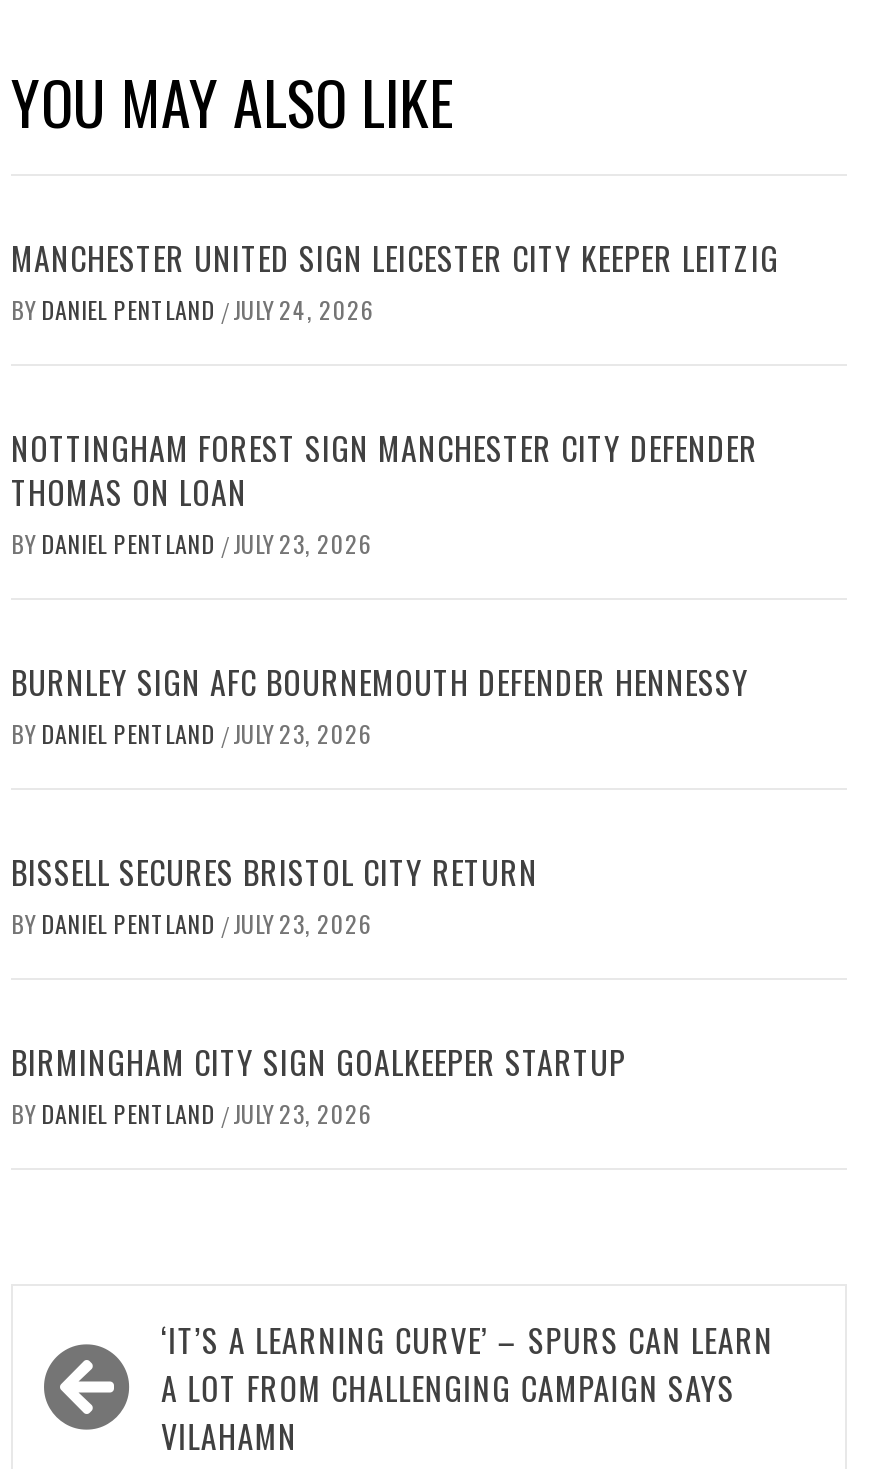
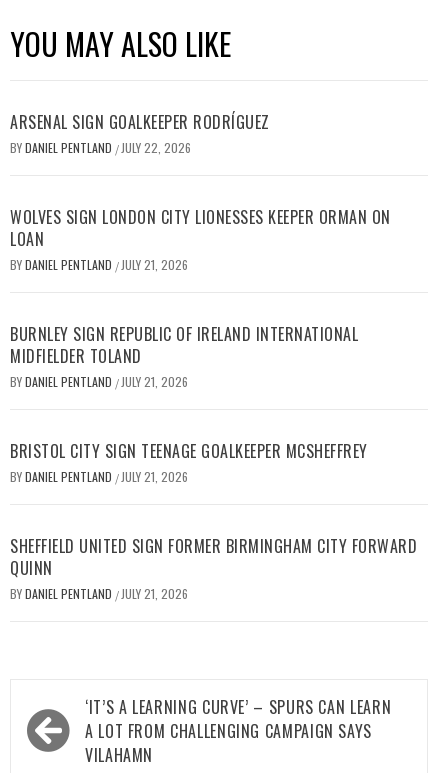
[11,233,779,325] MANCHESTER UNITED SIGN LEICESTER CITY KEEPER LEITZIG | BY DANIEL PENTLAND / JULY 24, 2026 -> [10,110,269,156] ARSENAL SIGN GOALKEEPER RODRÍGUEZ | BY DANIEL PENTLAND / JULY 22, 2026
[11,423,758,559] NOTTINGHAM FOREST SIGN MANCHESTER CITY DEFENDER | THOMAS ON LOAN | BY DANIEL PENTLAND / JULY 23, 2026 -> [10,205,390,273] WOLVES SIGN LONDON CITY LIONESSES KEEPER ORMAN ON | LOAN | BY DANIEL PENTLAND / JULY 21, 2026
[11,657,749,749] BURNLEY SIGN AFC BOURNEMOUTH DEFENDER HENNESSY | BY DANIEL PENTLAND / JULY 23, 2026 -> [10,322,358,390] BURNLEY SIGN REPUBLIC OF IRELAND INTERNATIONAL | MIDFIELDER TOLAND | BY DANIEL PENTLAND / JULY 21, 2026
[11,847,538,939] BISSELL SECURES BRISTOL CITY RETURN | BY DANIEL PENTLAND / JULY 23, 2026 -> [10,439,367,485] BRISTOL CITY SIGN TEENAGE GOALKEEPER MCSHEFFREY | BY DANIEL PENTLAND / JULY 21, 2026
[11,1037,626,1129] BIRMINGHAM CITY SIGN GOALKEEPER STARTUP | BY DANIEL PENTLAND / JULY 23, 2026 -> [10,534,417,602] SHEFFIELD UNITED SIGN FORMER BIRMINGHAM CITY FORWARD | QUINN | BY DANIEL PENTLAND / JULY 21, 2026

